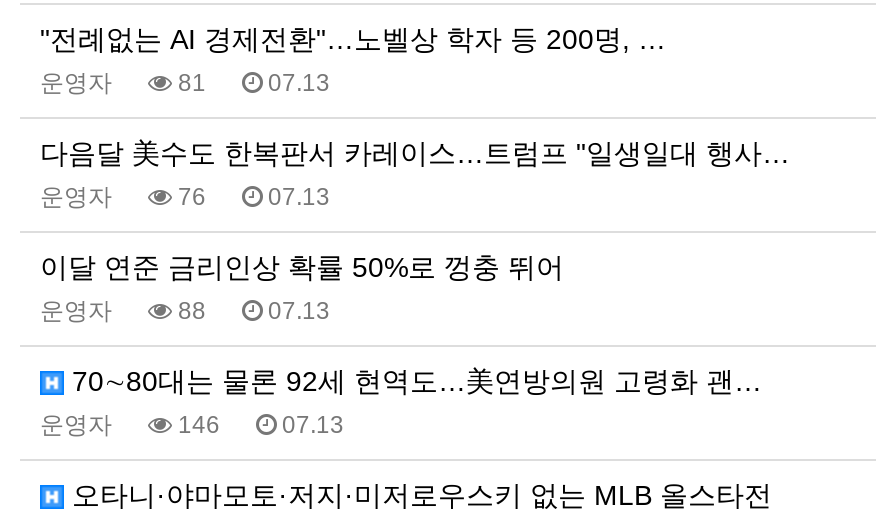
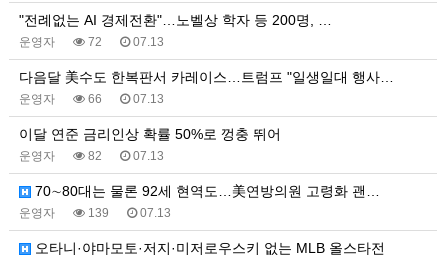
[172,69,330,97] 81 07.13 -> [85,35,164,49] 72 07.13
[172,183,330,211] 76 07.13 -> [85,92,164,106] 66 07.13
[172,297,330,325] 88 07.13 -> [85,149,164,163] 82 07.13
[172,411,344,439] 146 07.13 -> [85,206,171,220] 139 07.13

